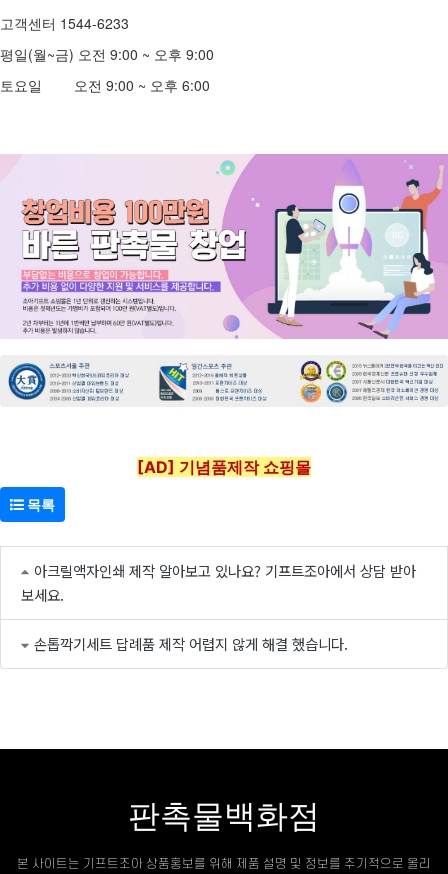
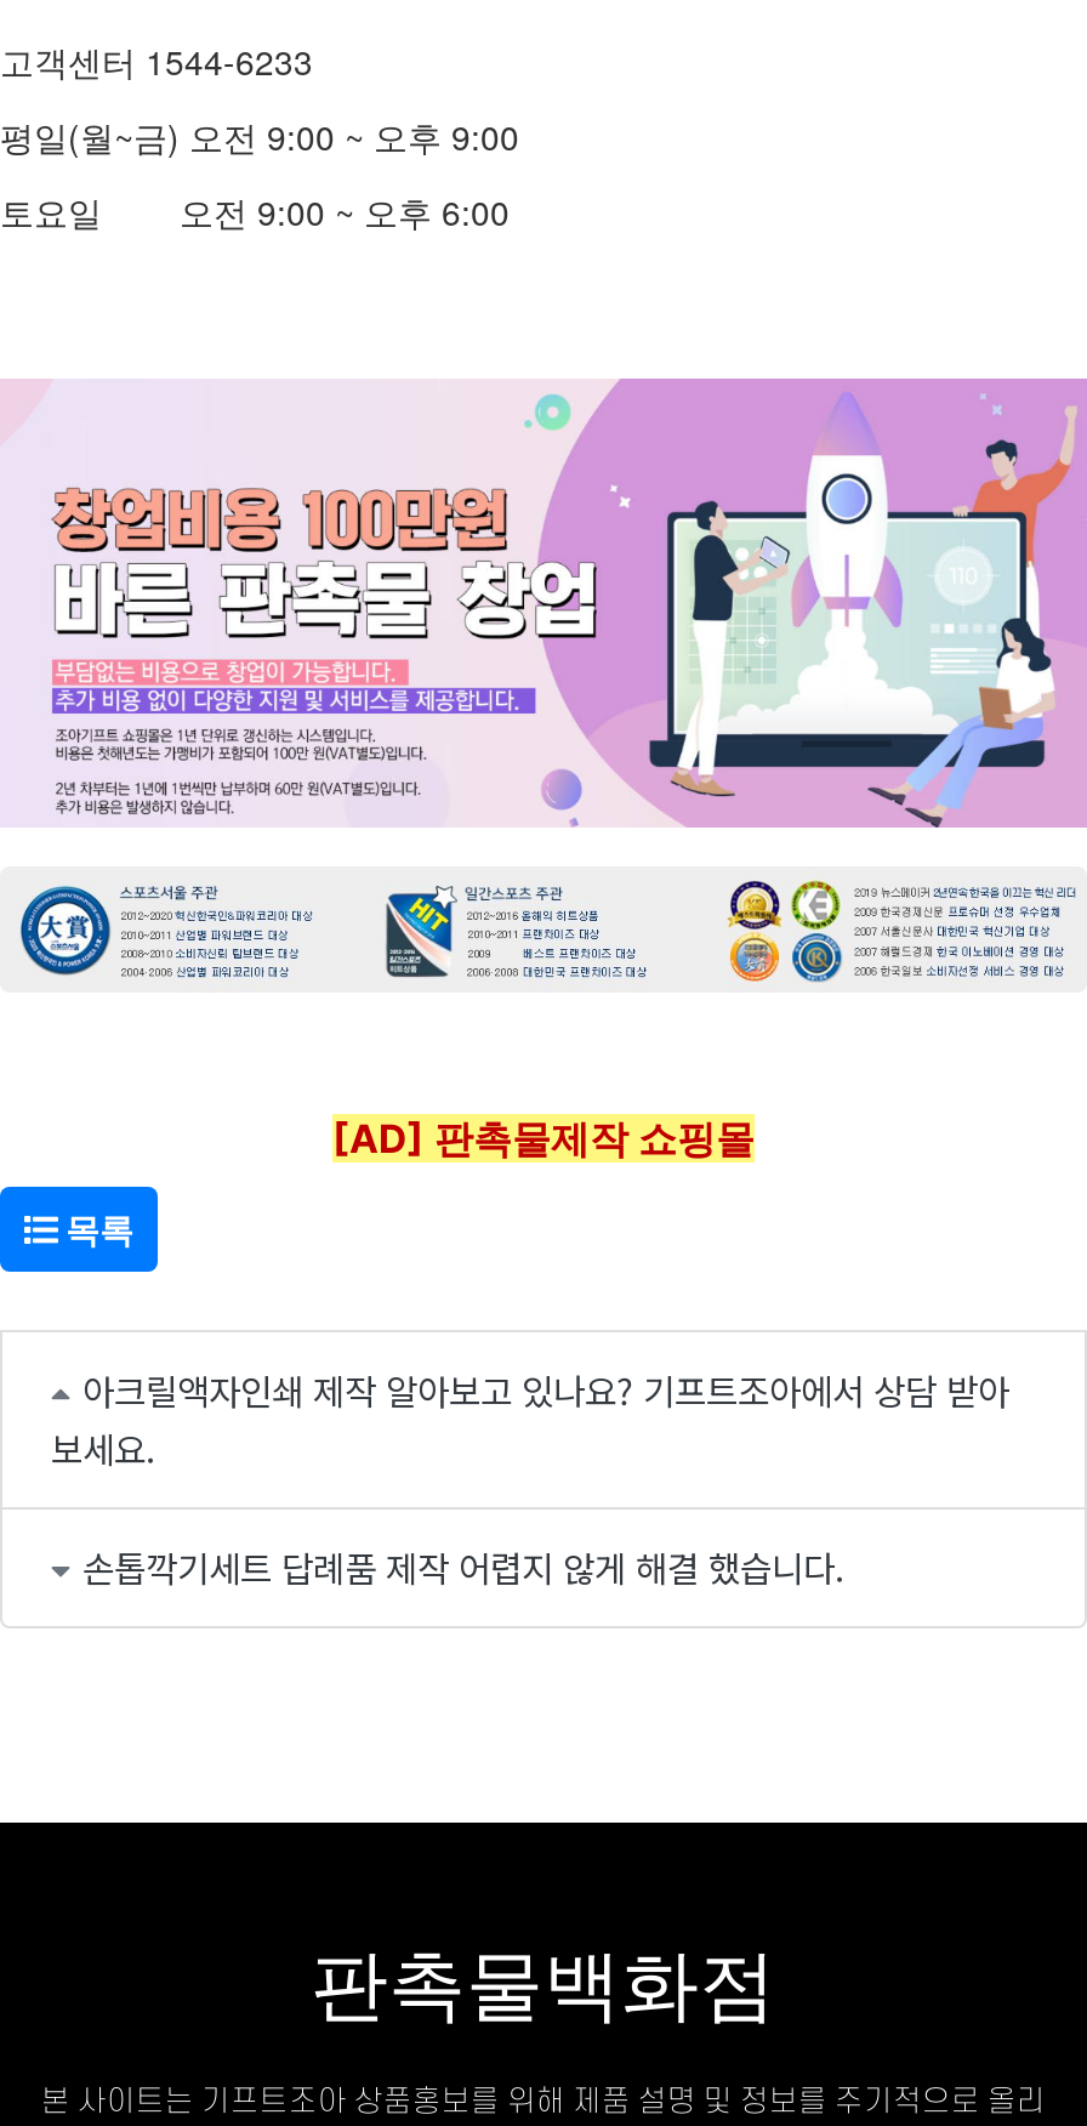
[137,457,311,477] [AD] 기념품제작 쇼핑몰 -> [332,1115,755,1164] [AD] 판촉물제작 쇼핑몰

